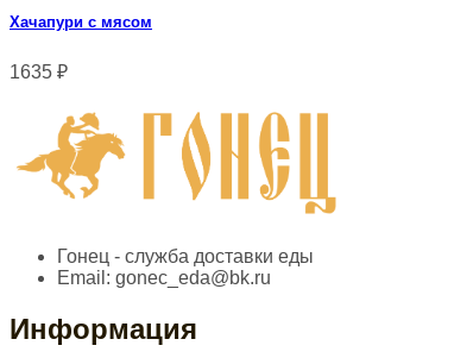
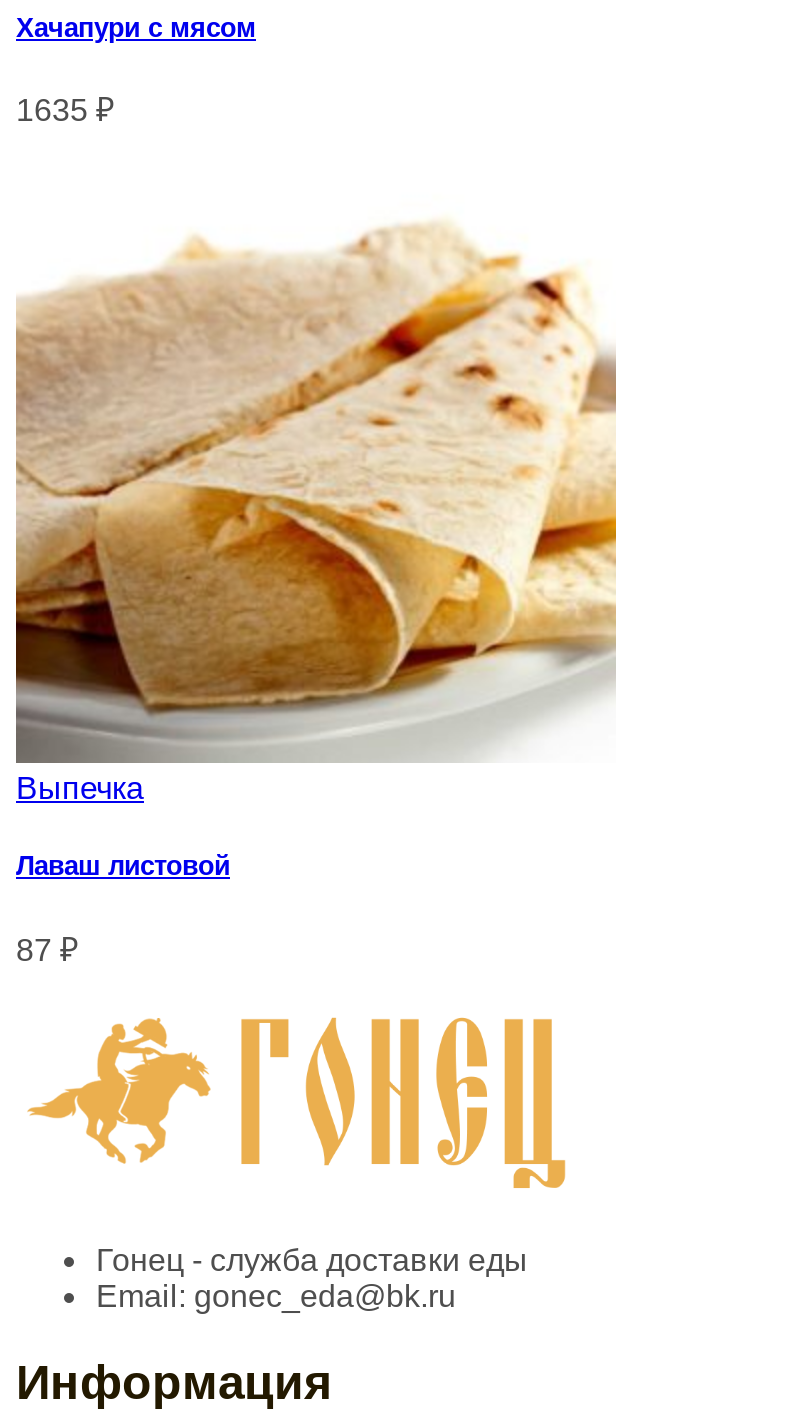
none -> [14,220,618,966] [image] | Выпечка | Лаваш листовой | 87 ₽

